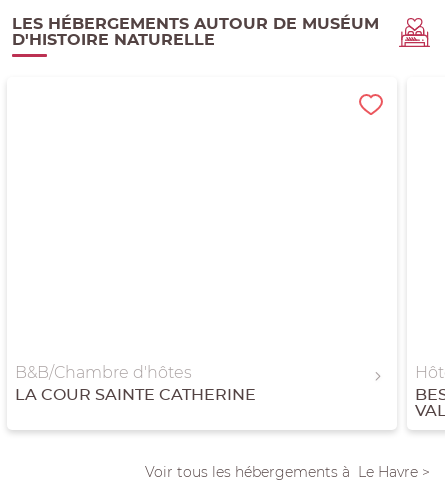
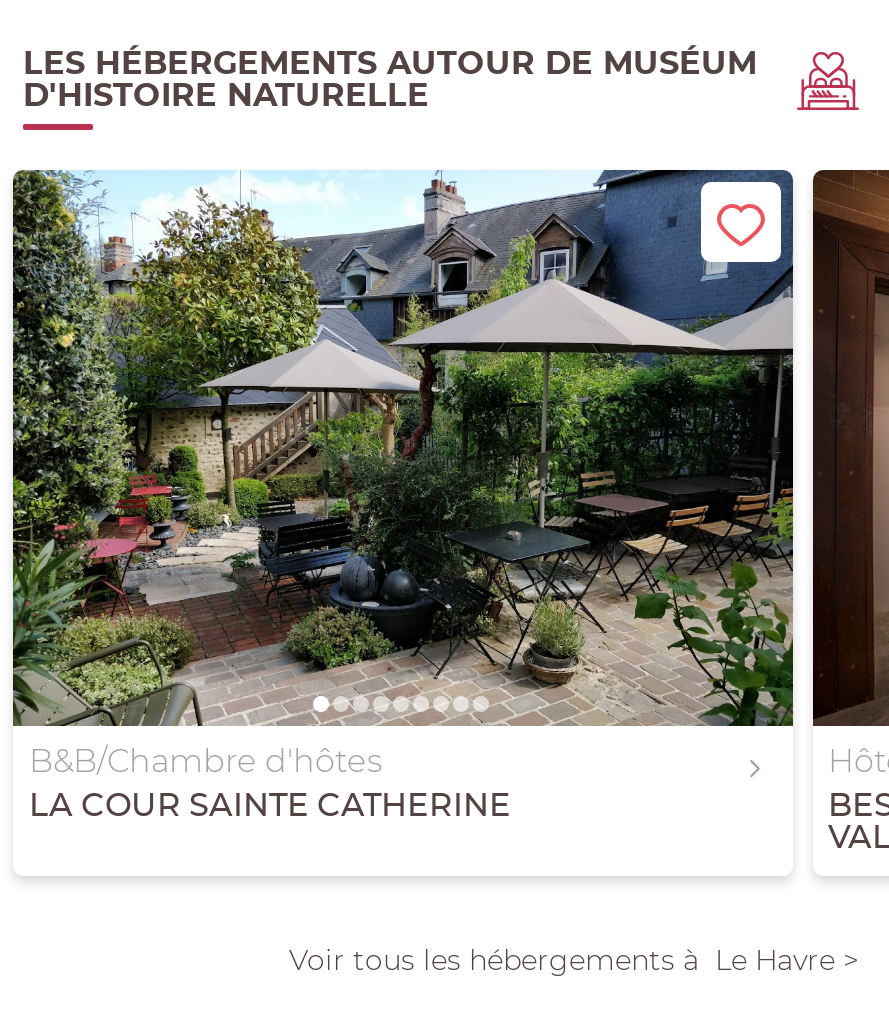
none -> [11,168,795,728] [image]
none -> [811,168,883,728] [image]

